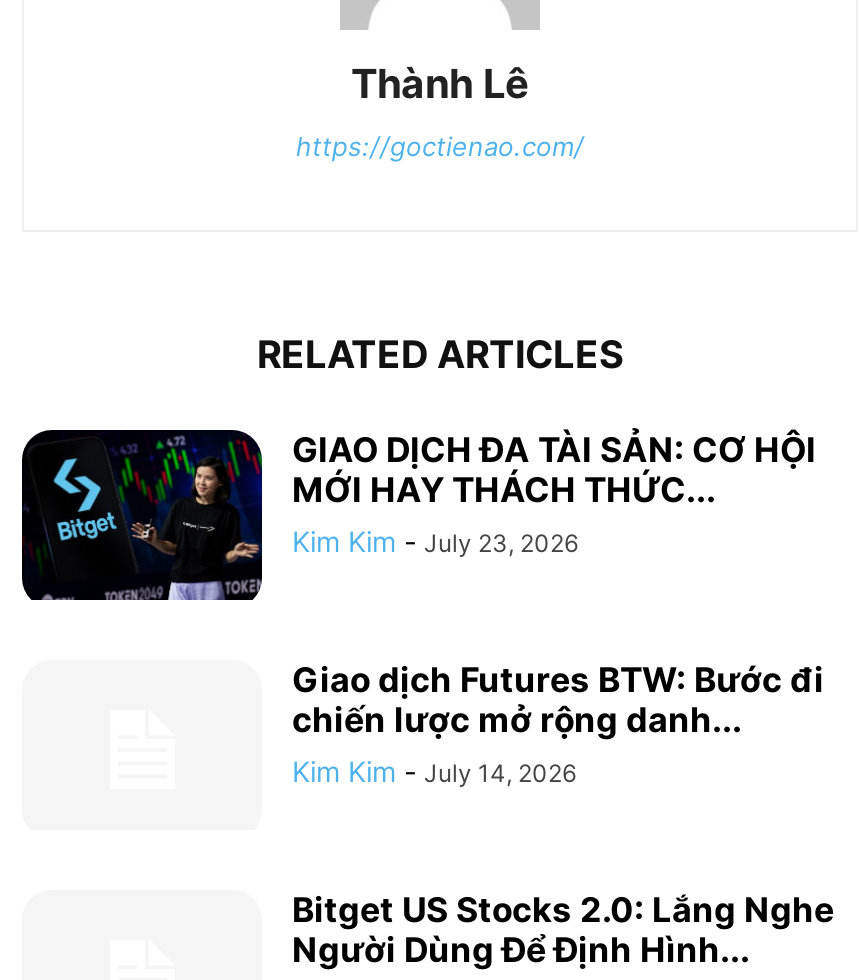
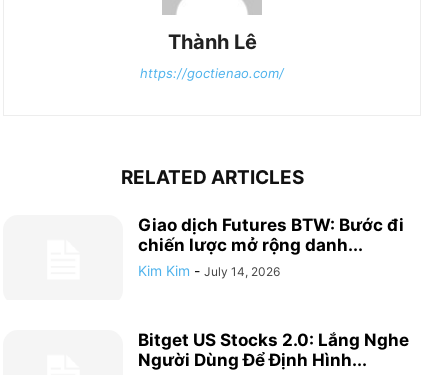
[20,428,816,602] [image] | GIAO DỊCH ĐA TÀI SẢN: CƠ HỘI | MỚI HAY THÁCH THỨC... | Kim Kim - July 23, 2026 -> none

